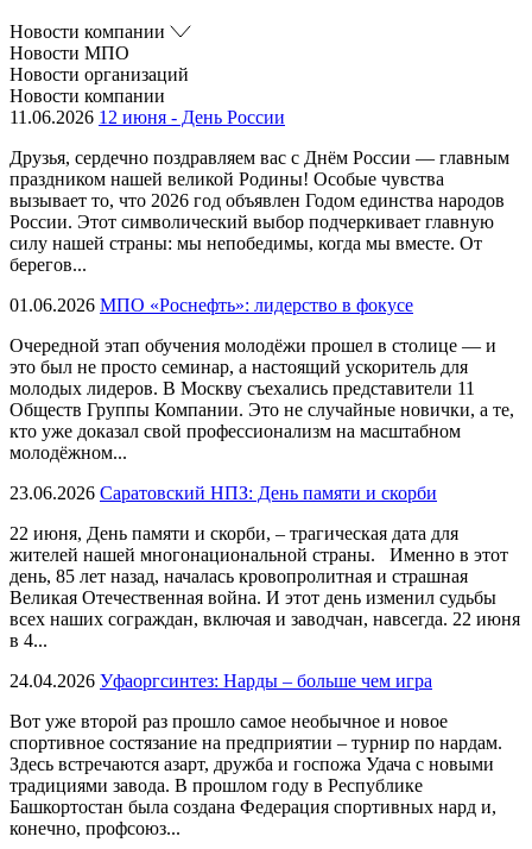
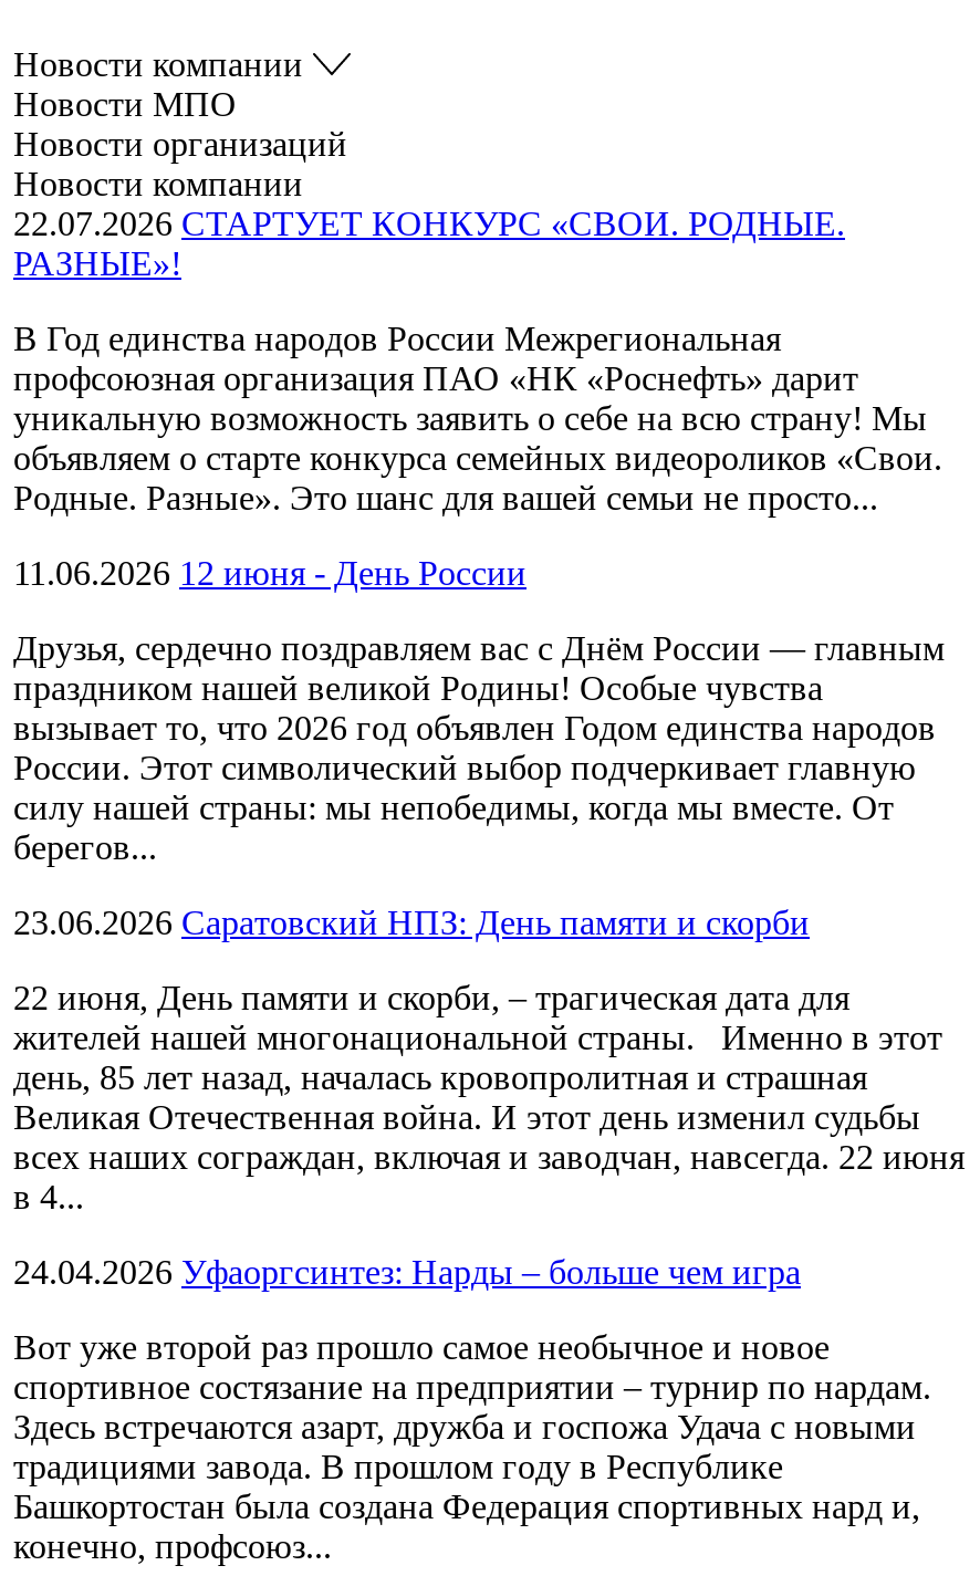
none -> [13,205,942,516] 22.07.2026 СТАРТУЕТ КОНКУРС «СВОИ. РОДНЫЕ. | РАЗНЫЕ»! | В Год единства народов России Межрегиональная | профсоюзная организация ПАО «НК «Роснефть» дарит | уникальную возможность заявить о себе на всю страну! Мы | объявляем о старте конкурса семейных видеороликов «Свои. | Родные. Разные». Это шанс для вашей семьи не просто...
moved [9,107,509,275] -> [13,554,945,866]: 11.06.2026 12 июня - День России | Друзья, сердечно поздравляем вас с Днём России — главным | праздником нашей великой Родины! Особые чувства | вызывает то, что 2026 год объявлен Годом единства народов | России. Этот символический выбор подчеркивает главную | силу нашей страны: мы непобедимы, когда мы вместе. От | берегов...
[9,295,514,463] 01.06.2026 МПО «Роснефть»: лидерство в фокусе | Очередной этап обучения молодёжи прошел в столице — и | это был не просто семинар, а настоящий ускоритель для | молодых лидеров. В Москву съехались представители 11 | Обществ Группы Компании. Это не случайные новички, а те, | кто уже доказал свой профессионализм на масштабном | молодёжном... -> none

